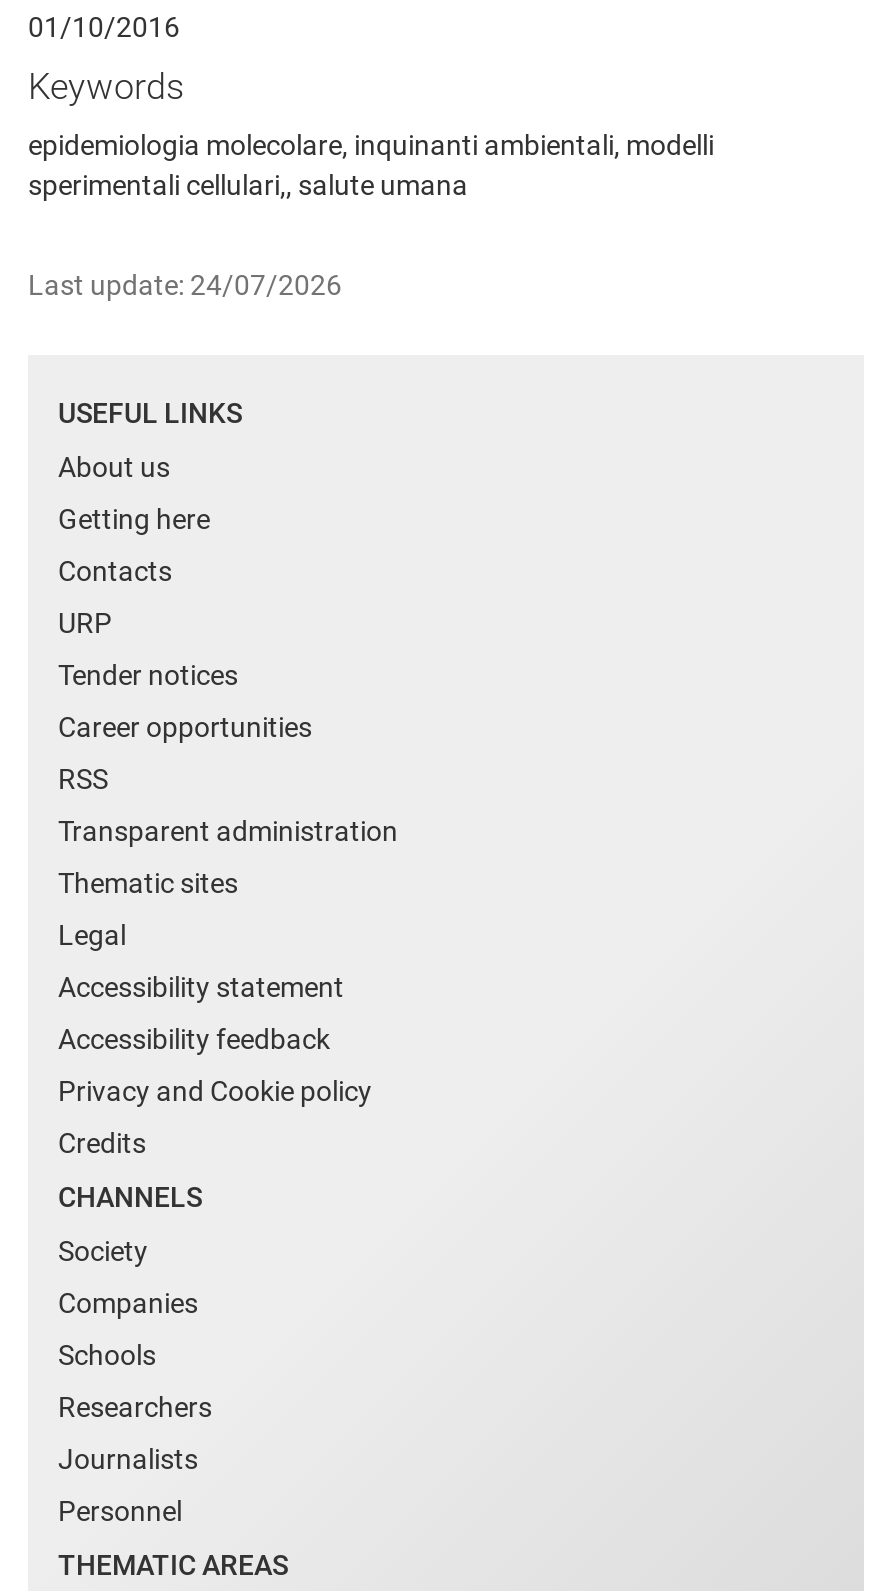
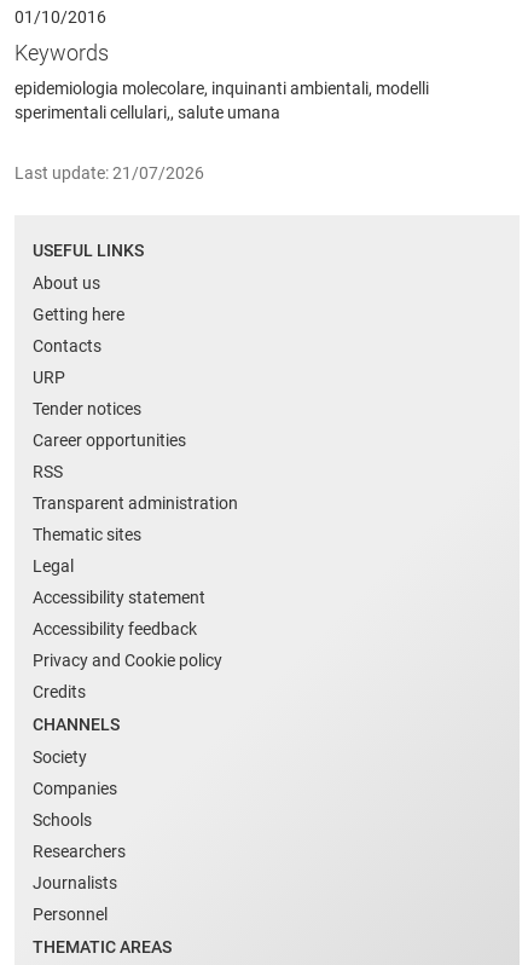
[28,270,342,302] Last update: 24/07/2026 -> [14,164,204,183] Last update: 21/07/2026

